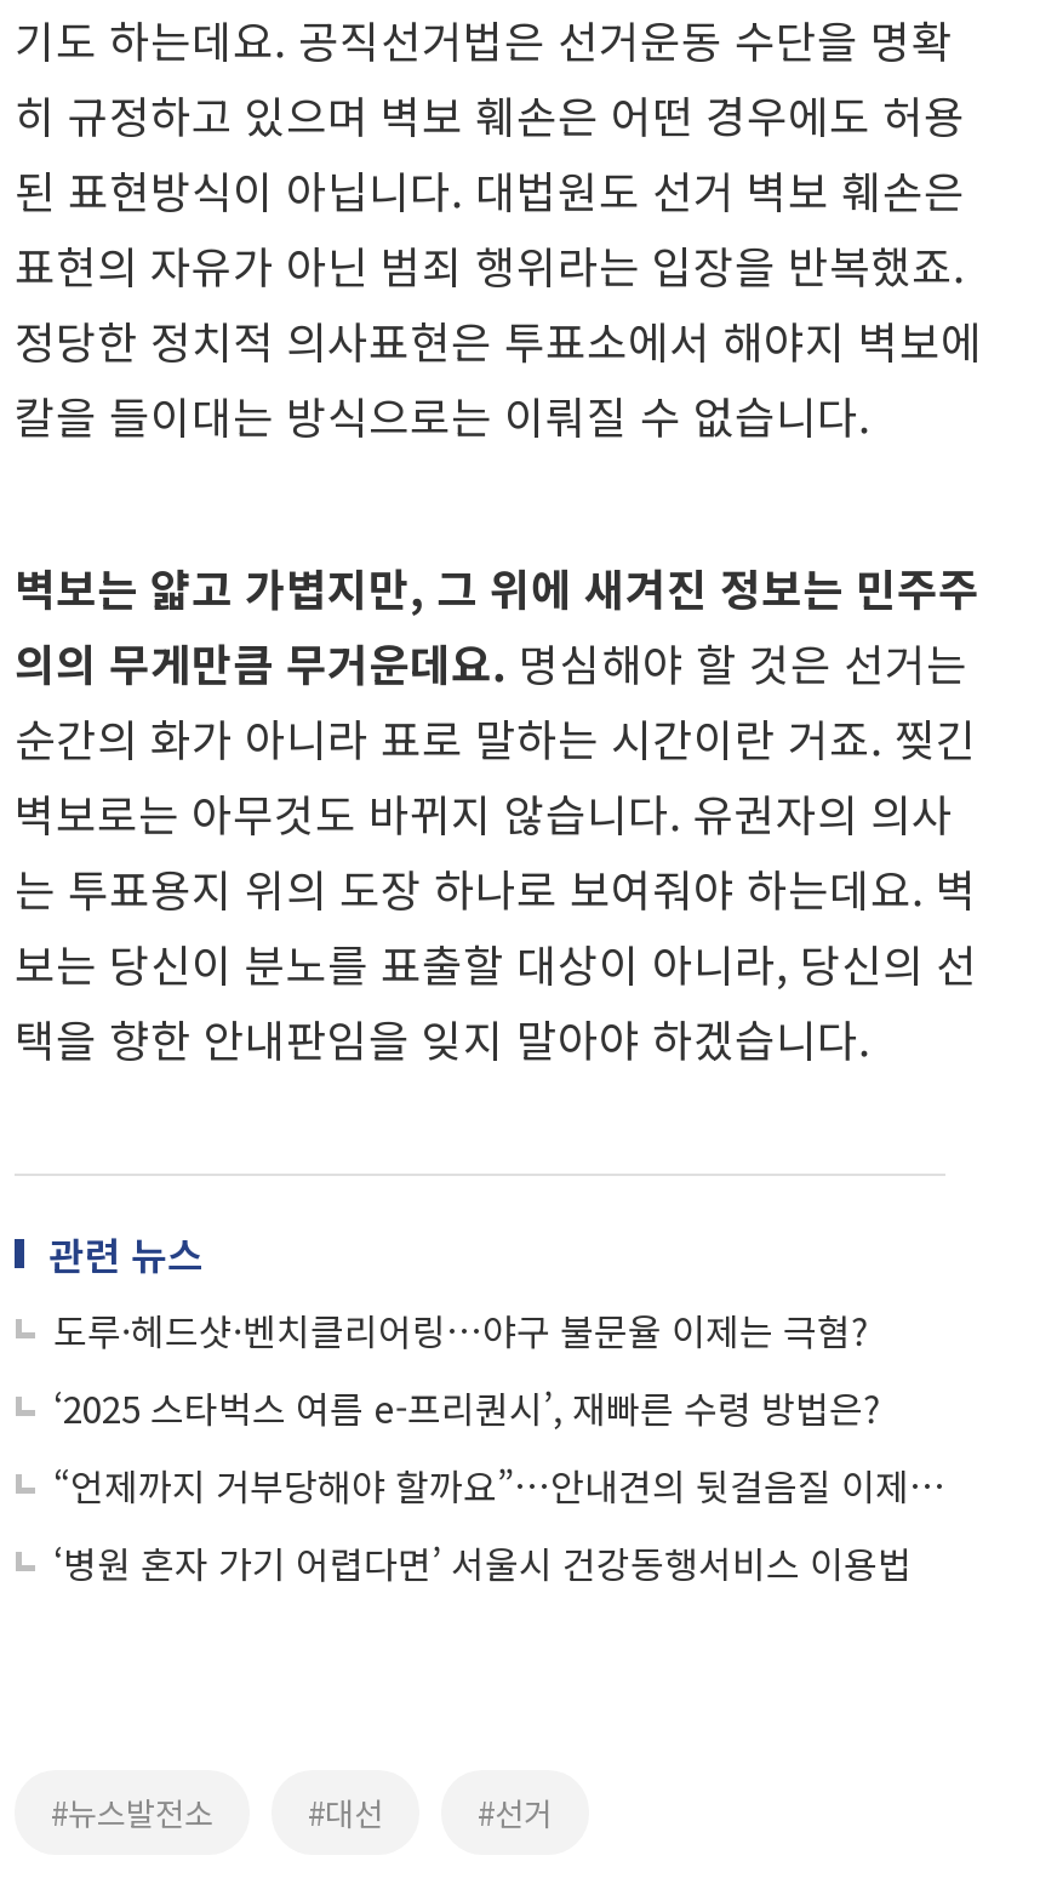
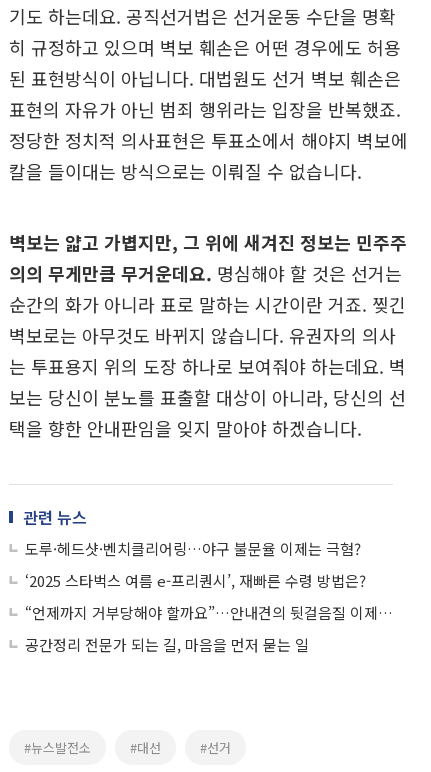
[53,1538,912,1589] ‘병원 혼자 가기 어렵다면’ 서울시 건강동행서비스 이용법 -> [25,634,309,655] 공간정리 전문가 되는 길, 마음을 먼저 묻는 일

